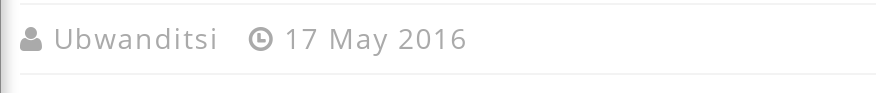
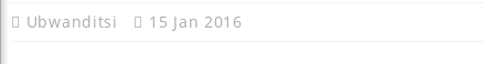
[53,19,468,57] Ubwanditsi 17 May 2016 -> [26,11,243,32] Ubwanditsi 15 Jan 2016

